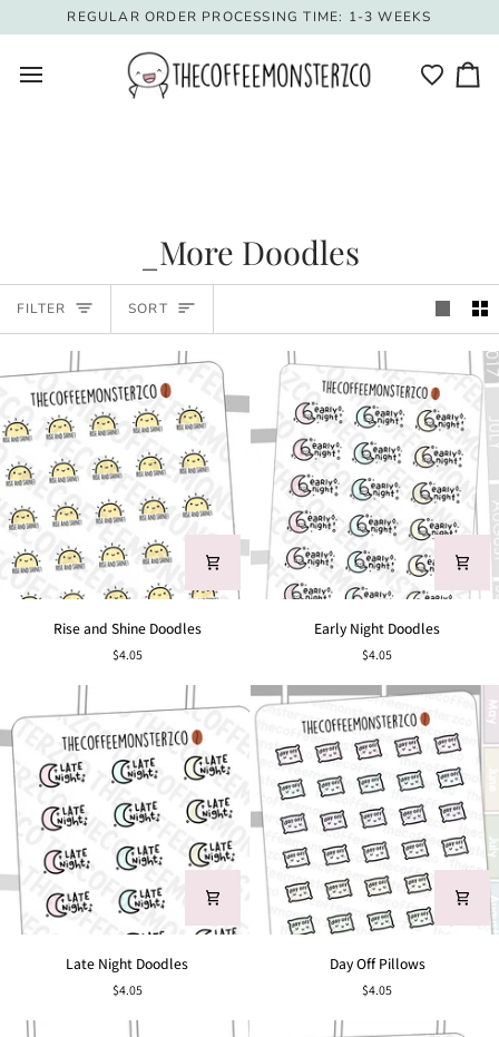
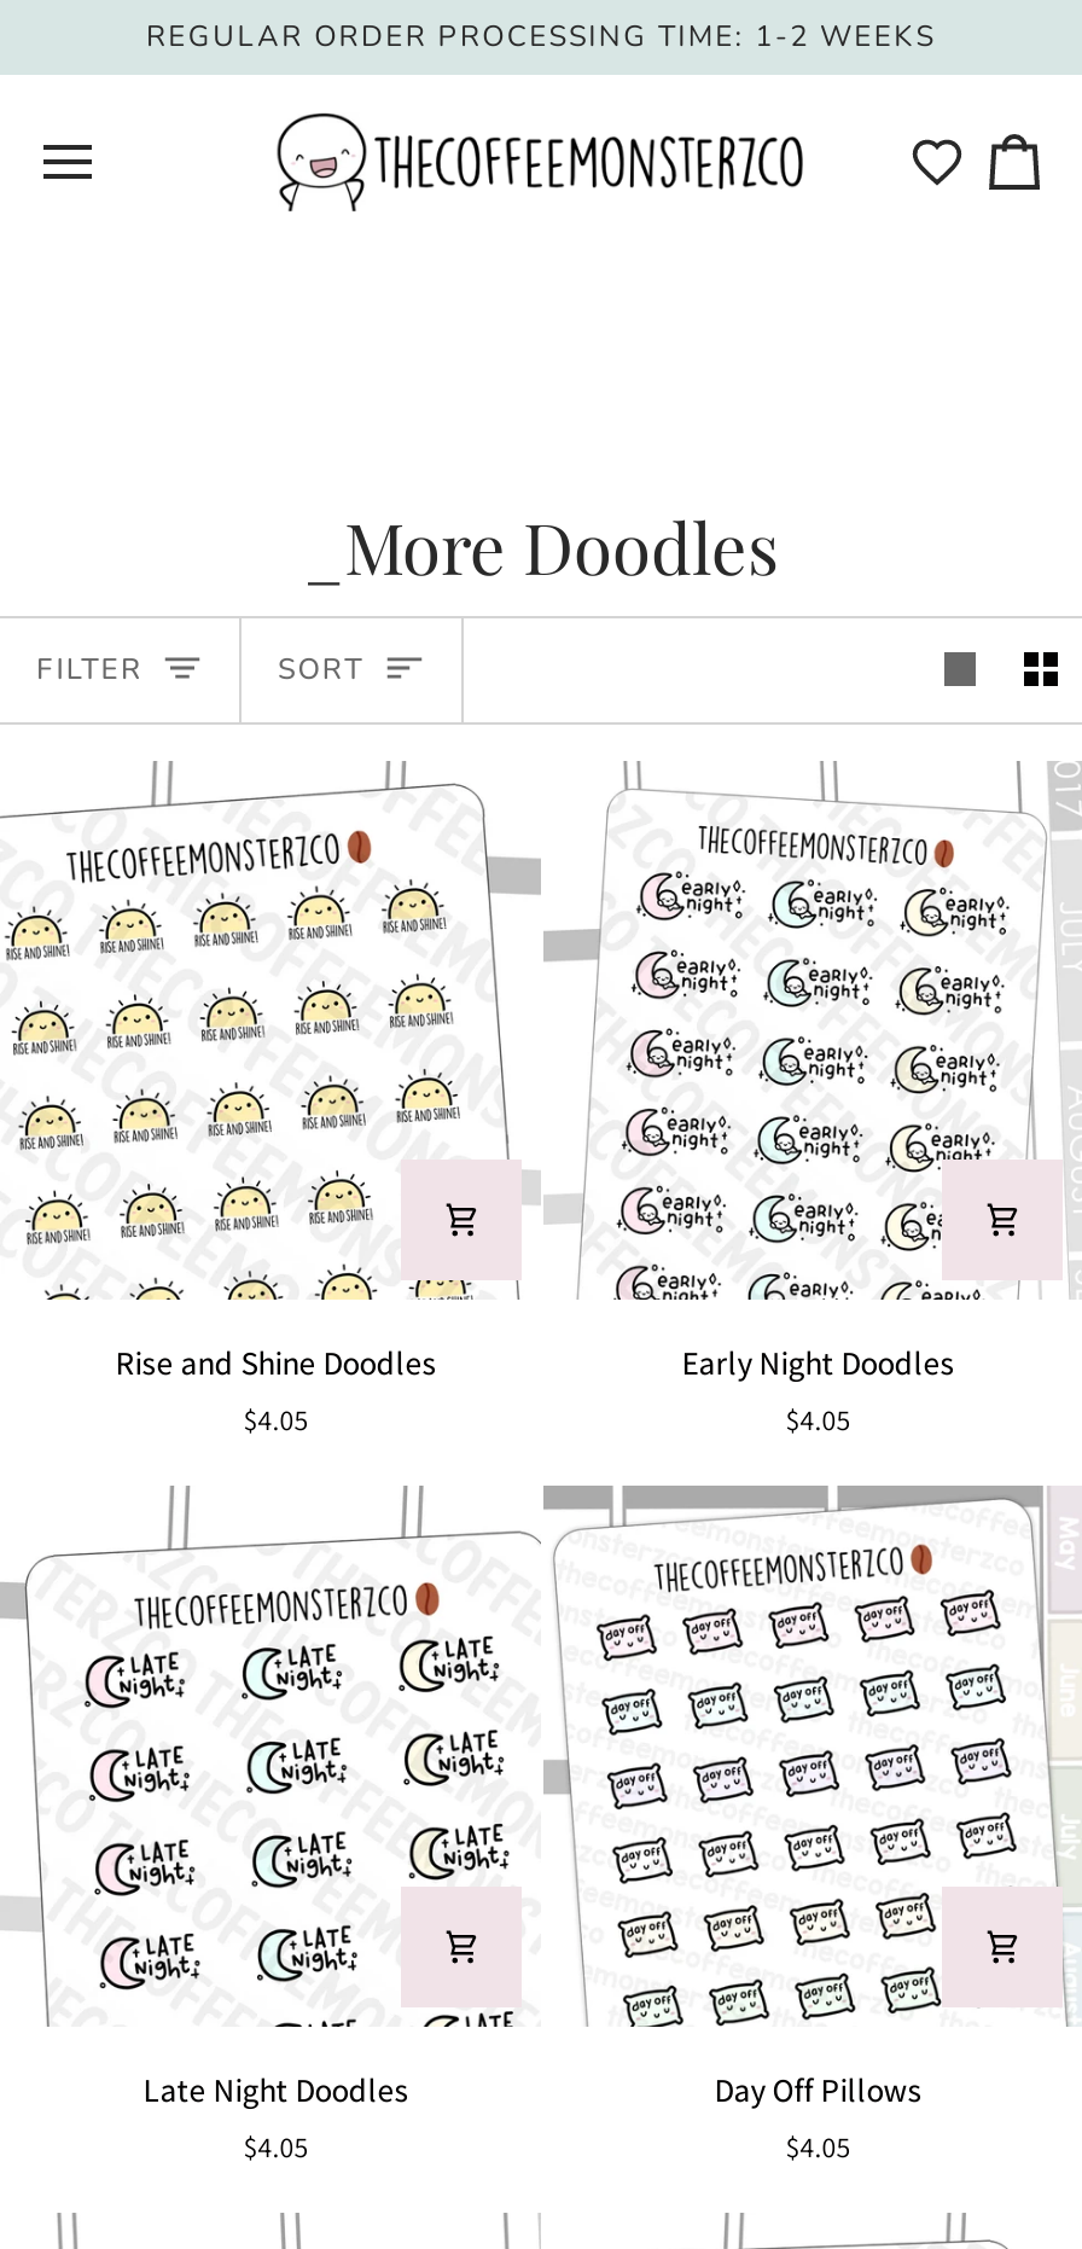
[67,8,432,26] REGULAR ORDER PROCESSING TIME: 1-3 WEEKS -> [146,17,936,56] REGULAR ORDER PROCESSING TIME: 1-2 WEEKS

